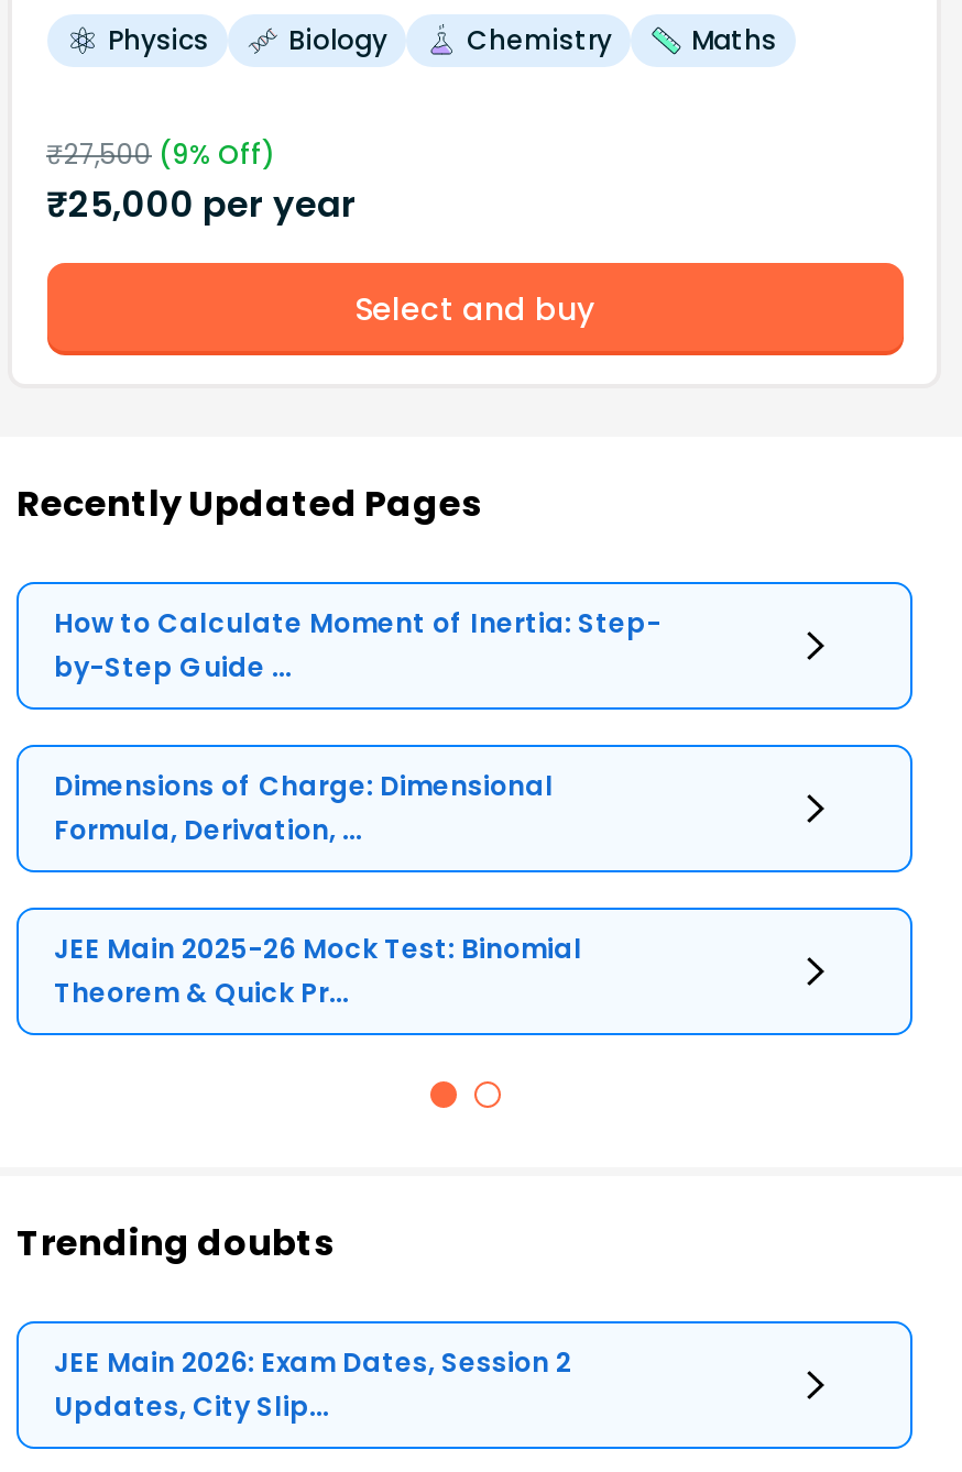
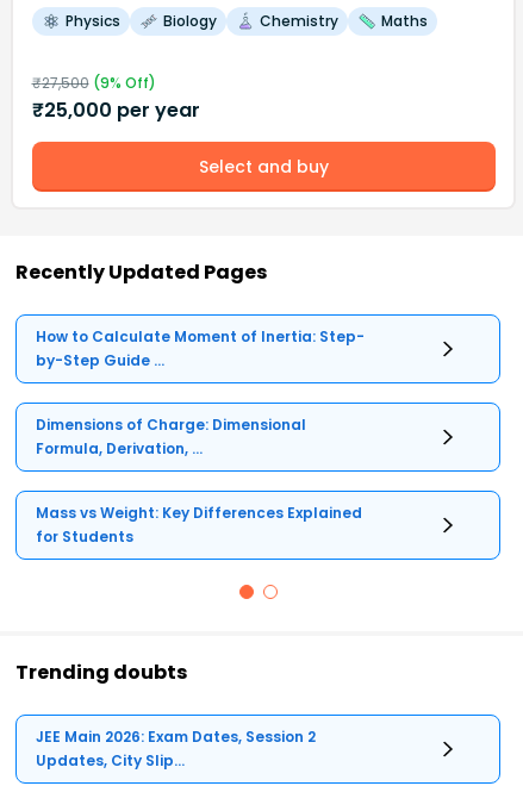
[54,931,582,1012] JEE Main 2025-26 Mock Test: Binomial | Theorem & Quick Pr... -> [36,503,362,547] Mass vs Weight: Key Differences Explained | for Students

